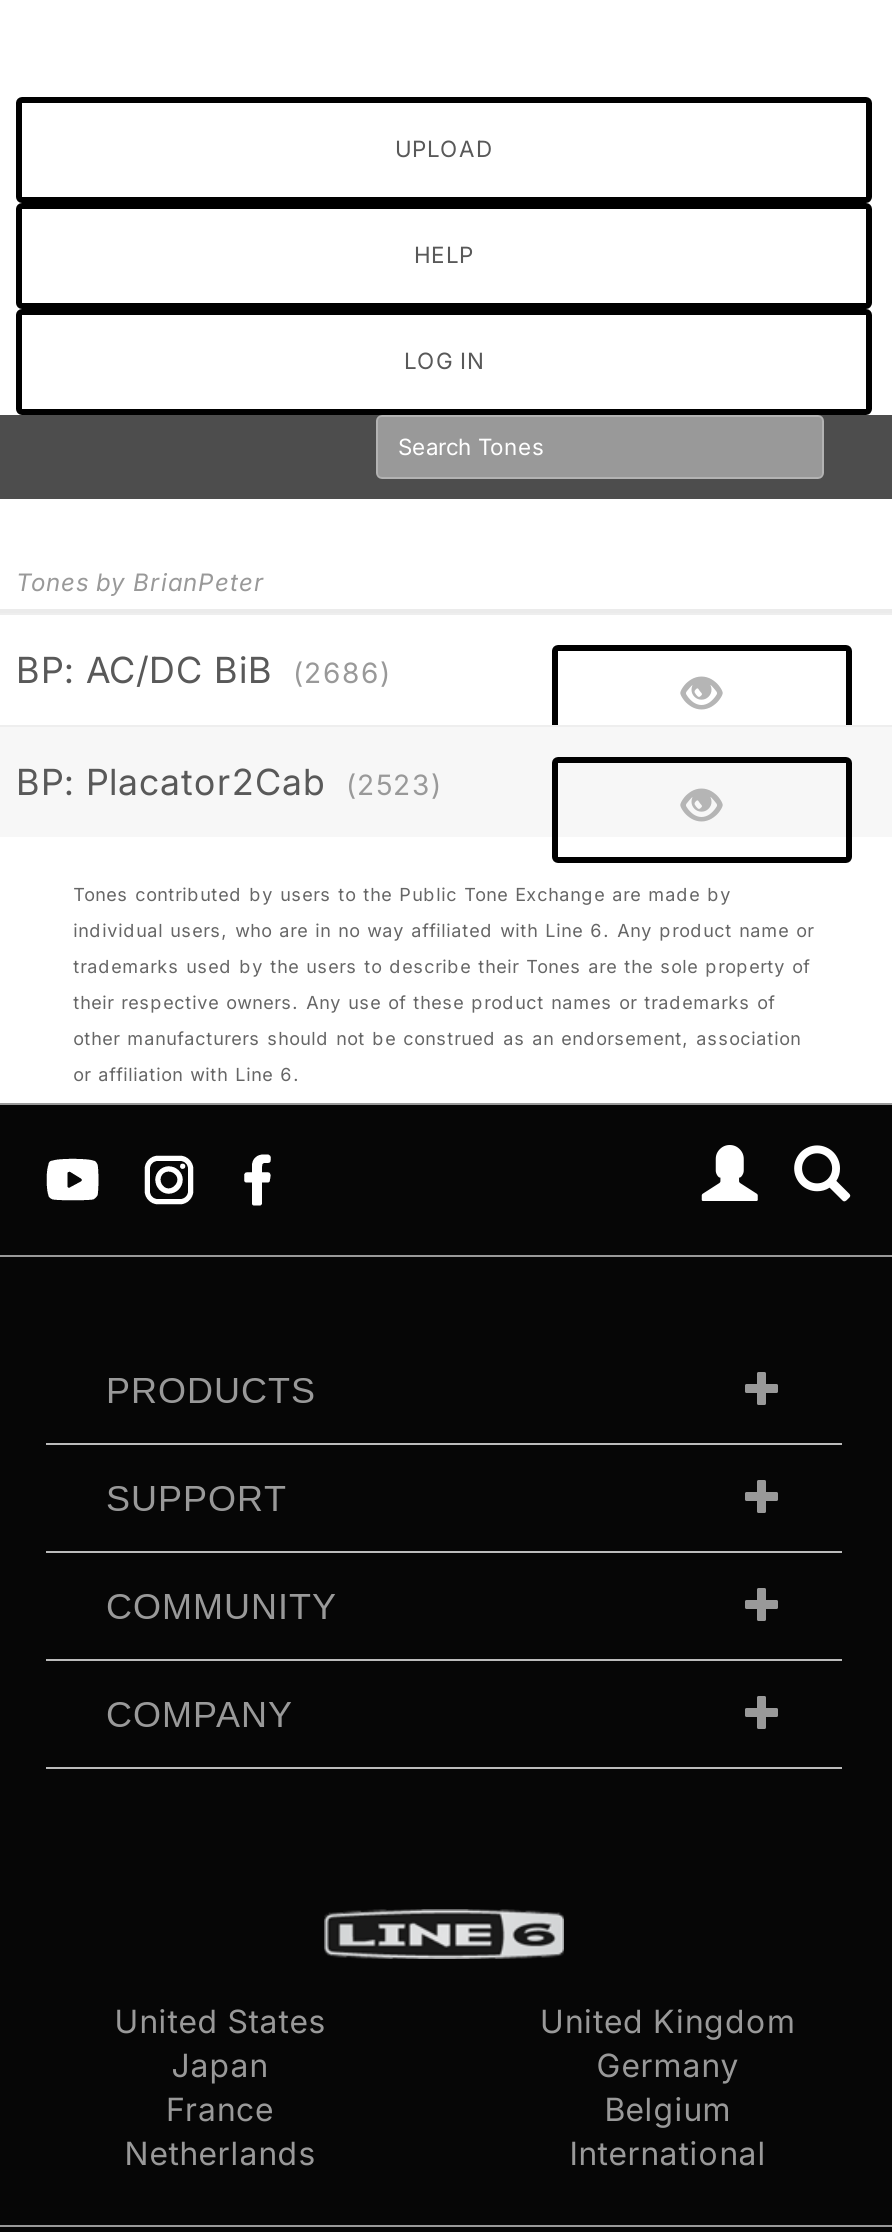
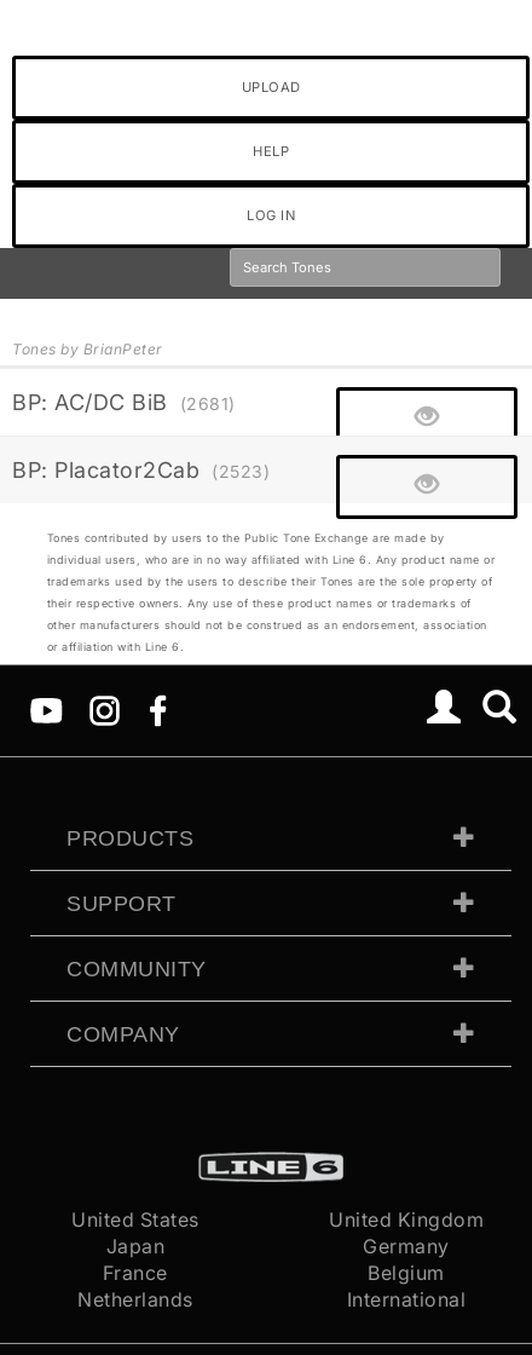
[16,649,391,691] BP: AC/DC BiB (2686) -> [12,390,235,415] BP: AC/DC BiB (2681)

